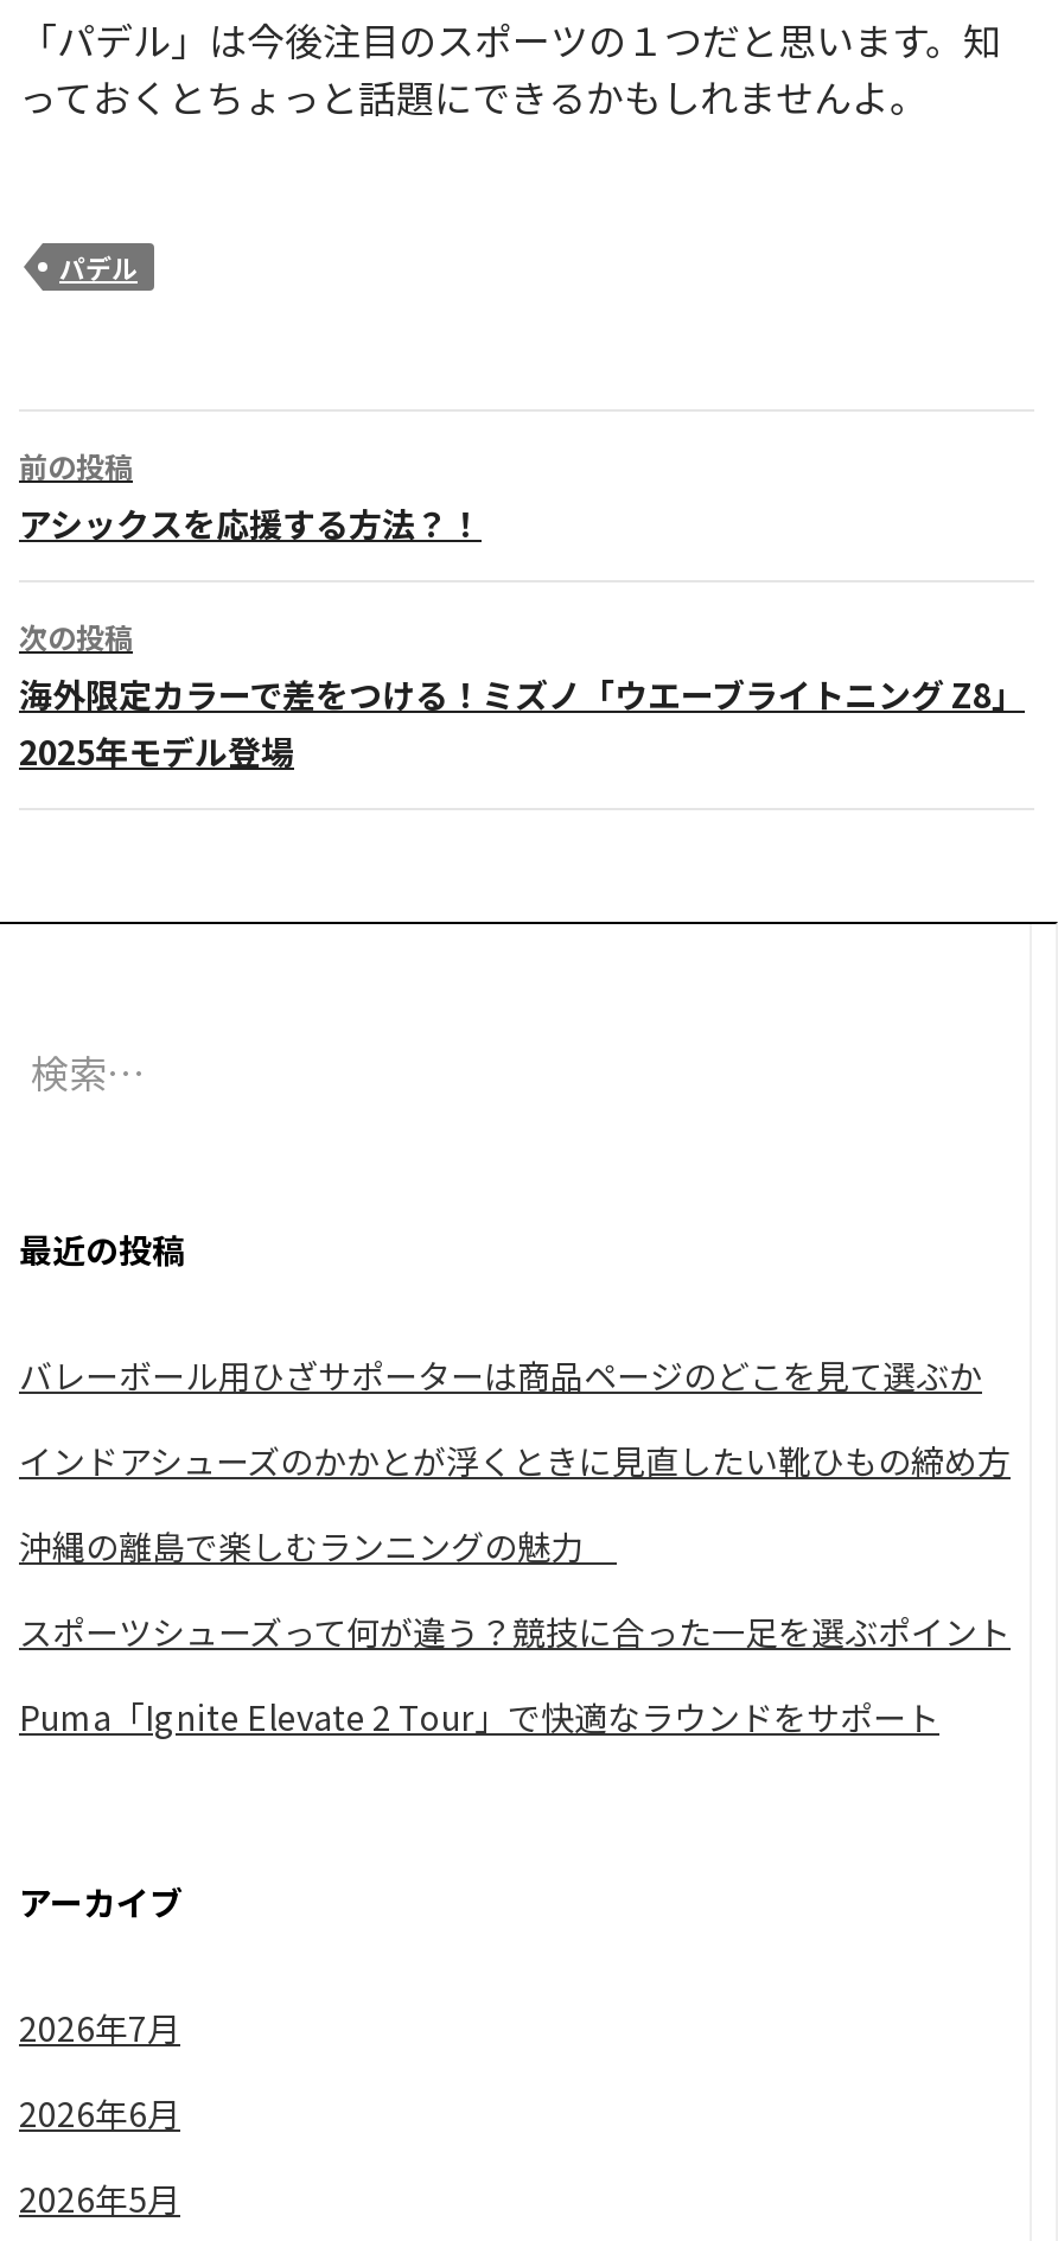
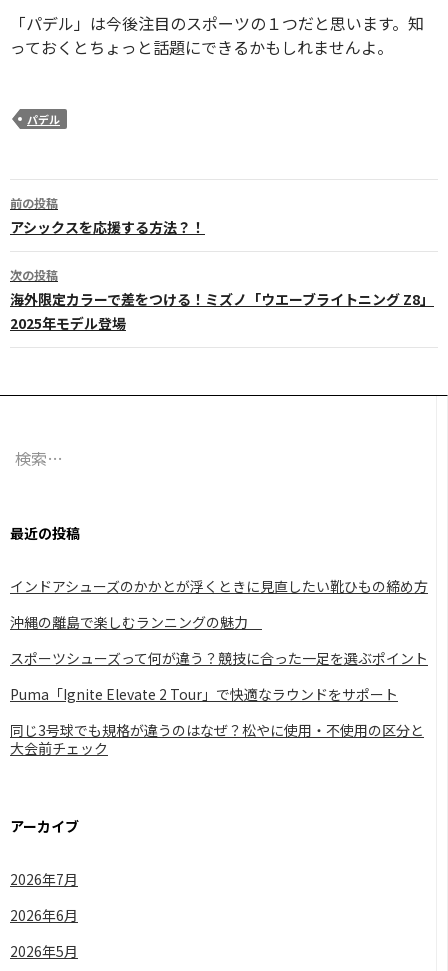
[19,1351,982,1399] バレーボール用ひざサポーターは商品ページのどこを見て選ぶか -> none
moved [19,1437,1011,1740] -> [10,576,428,704]: インドアシューズのかかとが浮くときに見直したい靴ひもの締め方 | 沖縄の離島で楽しむランニングの魅力 | スポーツシューズって何が違う？競技に合った一足を選ぶポイント | Puma「Ignite Elevate 2 Tour」で快適なラウンドをサポート
none -> [10,720,424,758] 同じ3号球でも規格が違うのはなぜ？松やに使用・不使用の区分と | 大会前チェック

